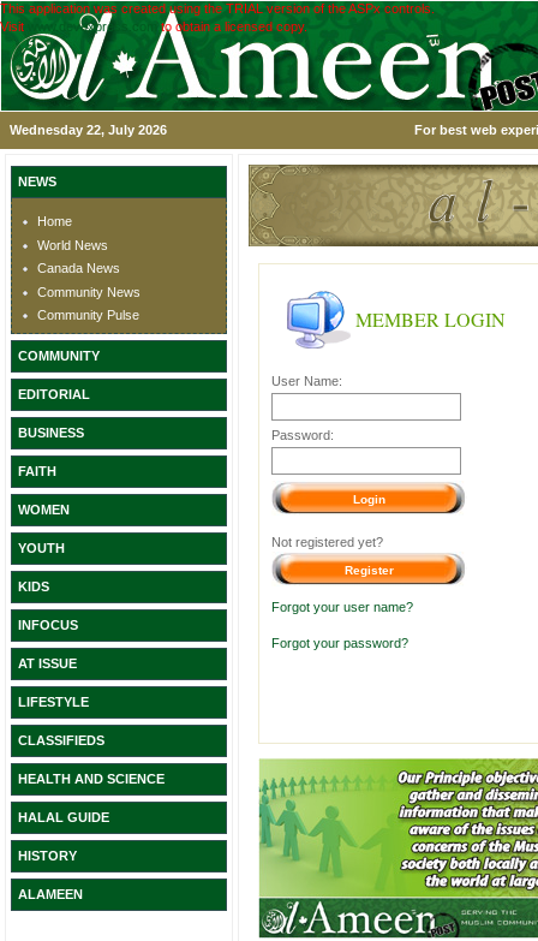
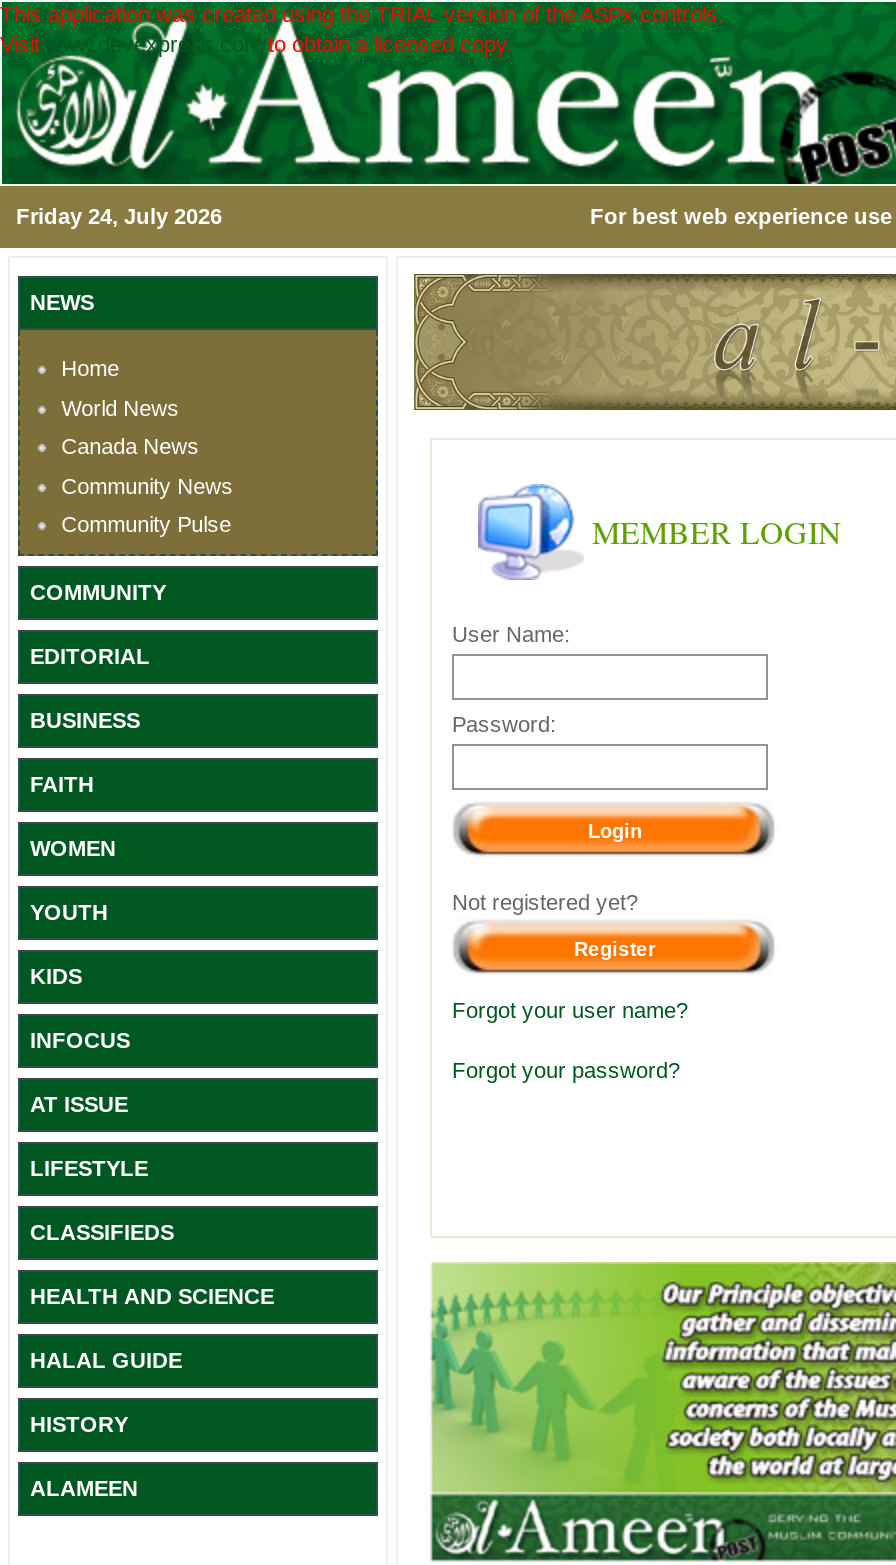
[10,123,167,137] Wednesday 22, July 2026 -> [16,204,222,228] Friday 24, July 2026

